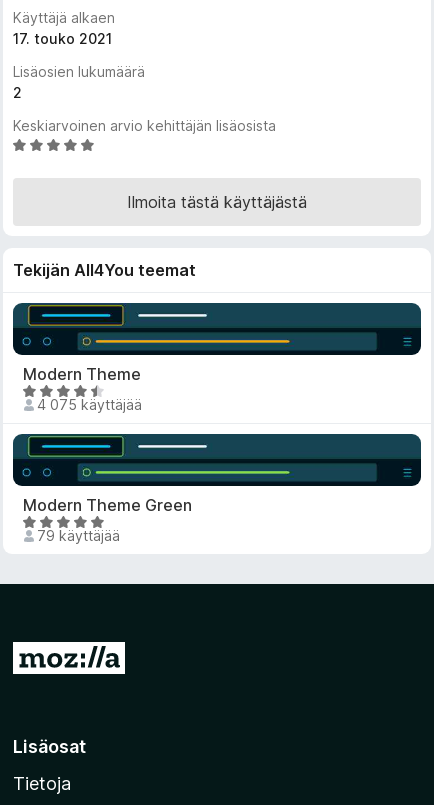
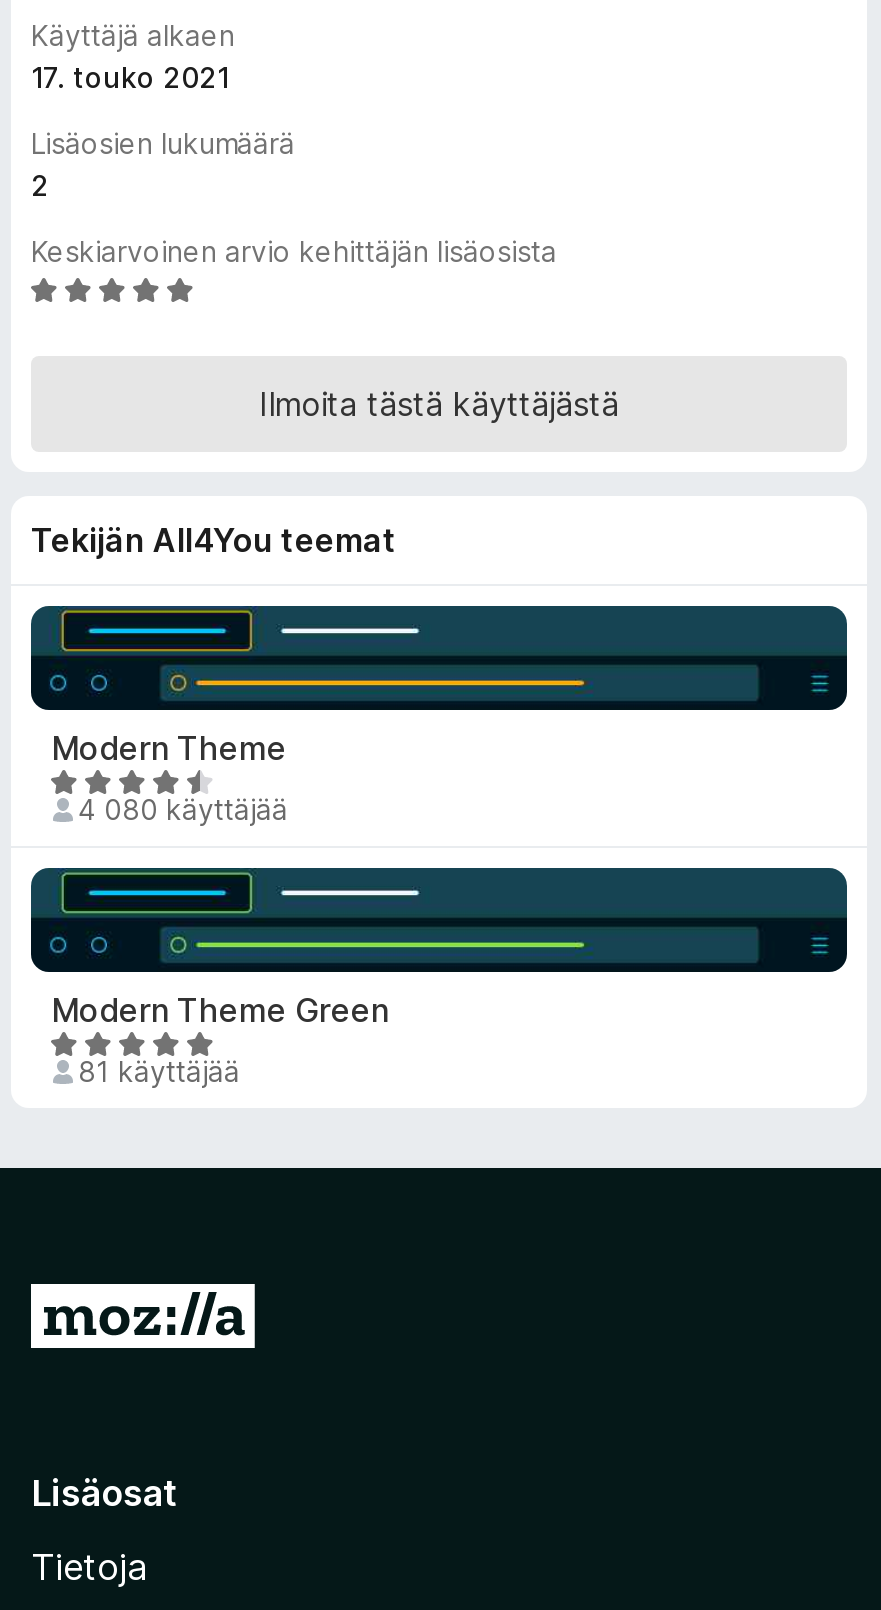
[36,396,141,413] 4 075 käyttäjää -> [78,792,288,826] 4 080 käyttäjää
[36,527,119,544] 79 käyttäjää -> [78,1054,240,1088] 81 käyttäjää

